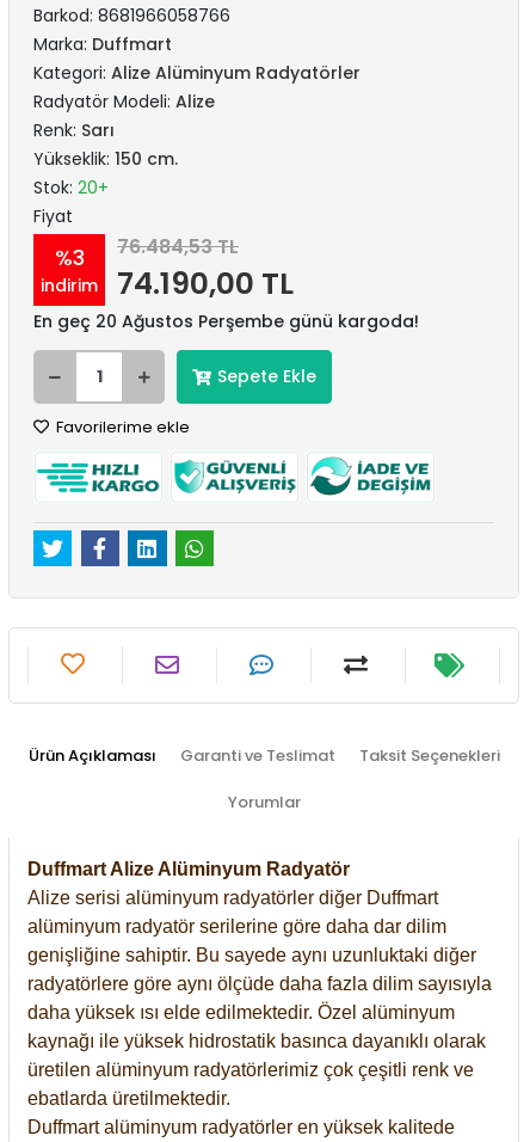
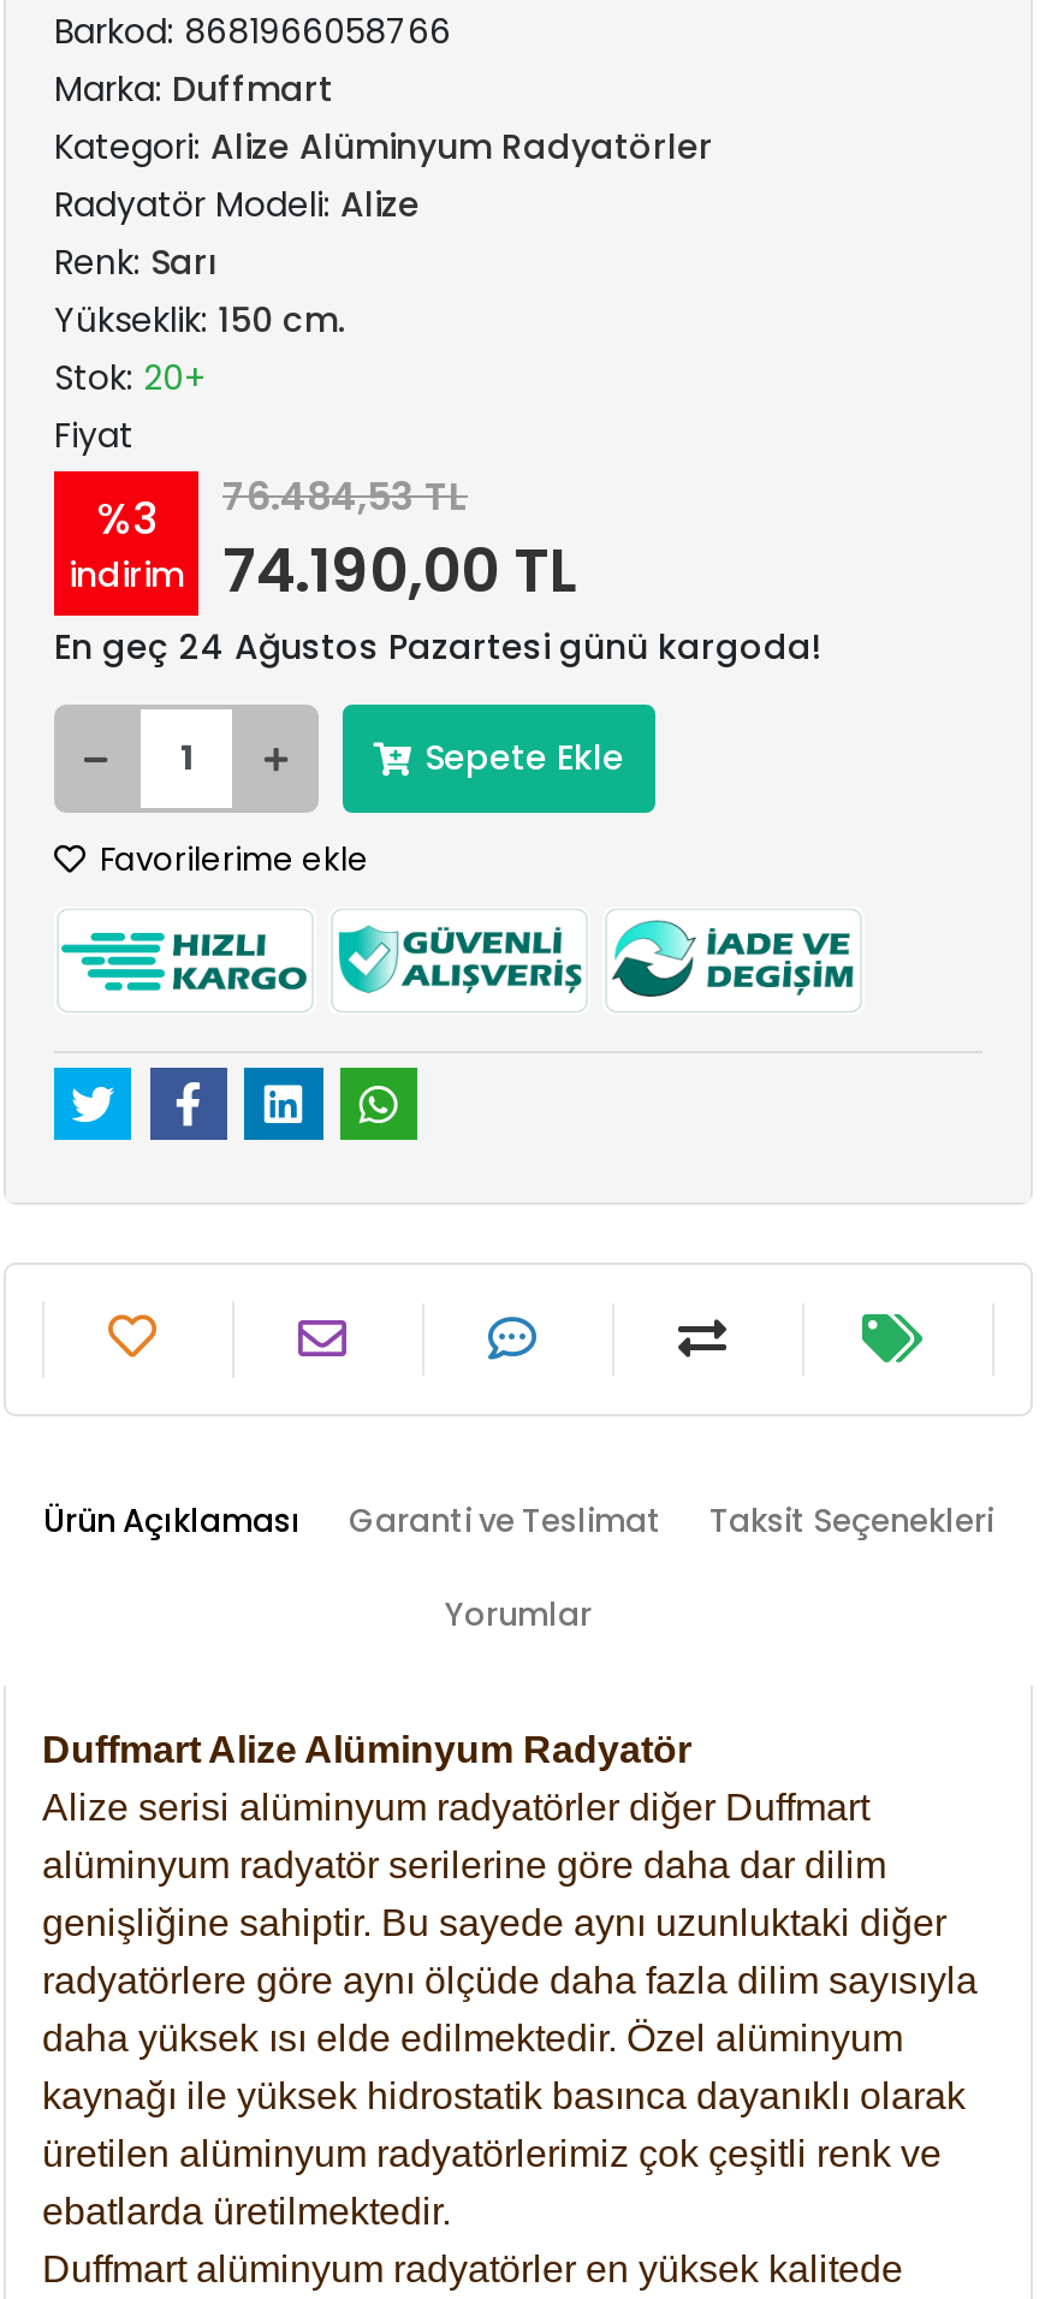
[33,309,419,333] En geç 20 Ağustos Perşembe günü kargoda! -> [54,623,821,671] En geç 24 Ağustos Pazartesi günü kargoda!

